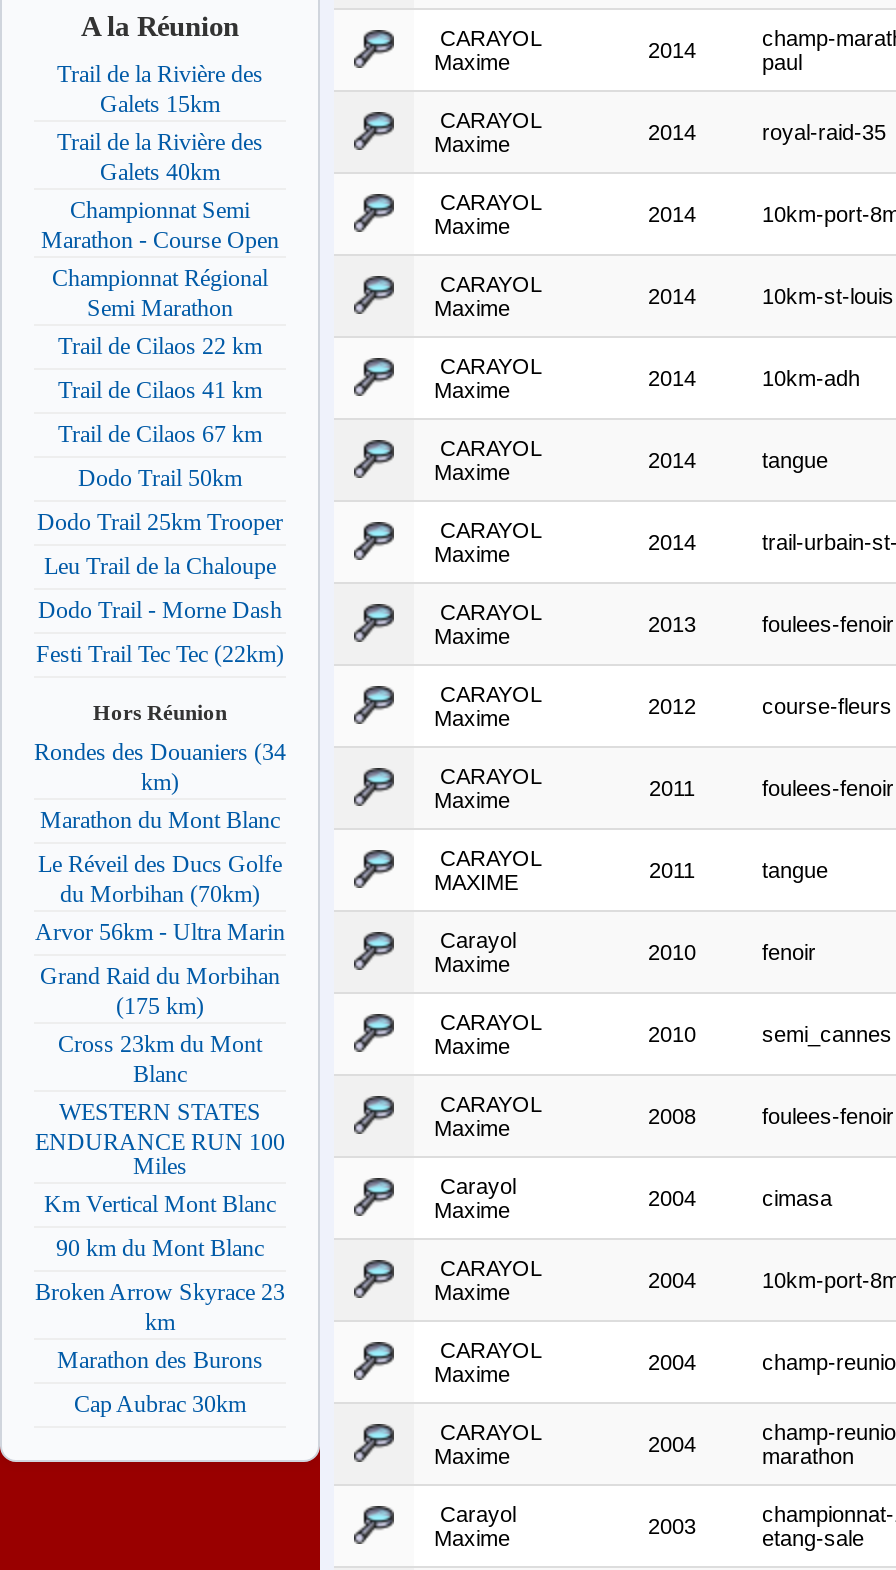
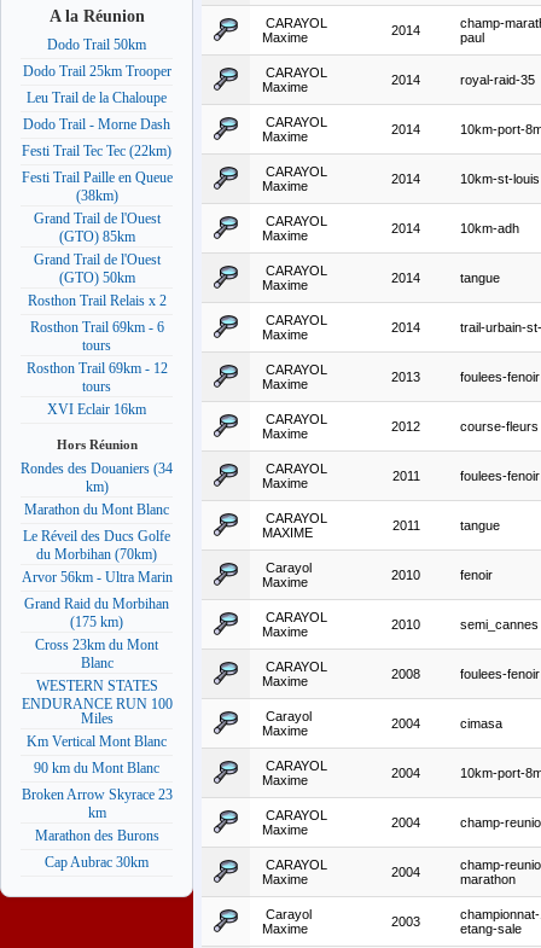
[41,61,279,449] Trail de la Rivière des | Galets 15km | Trail de la Rivière des | Galets 40km | Championnat Semi | Marathon - Course Open | Championnat Régional | Semi Marathon | Trail de Cilaos 22 km | Trail de Cilaos 41 km | Trail de Cilaos 67 km -> none
none -> [21,169,172,418] Festi Trail Paille en Queue | (38km) | Grand Trail de l'Ouest | (GTO) 85km | Grand Trail de l'Ouest | (GTO) 50km | Rosthon Trail Relais x 2 | Rosthon Trail 69km - 6 | tours | Rosthon Trail 69km - 12 | tours | XVI Eclair 16km
moved [36,465,284,669] -> [22,37,171,160]: Dodo Trail 50km | Dodo Trail 25km Trooper | Leu Trail de la Chaloupe | Dodo Trail - Morne Dash | Festi Trail Tec Tec (22km)

